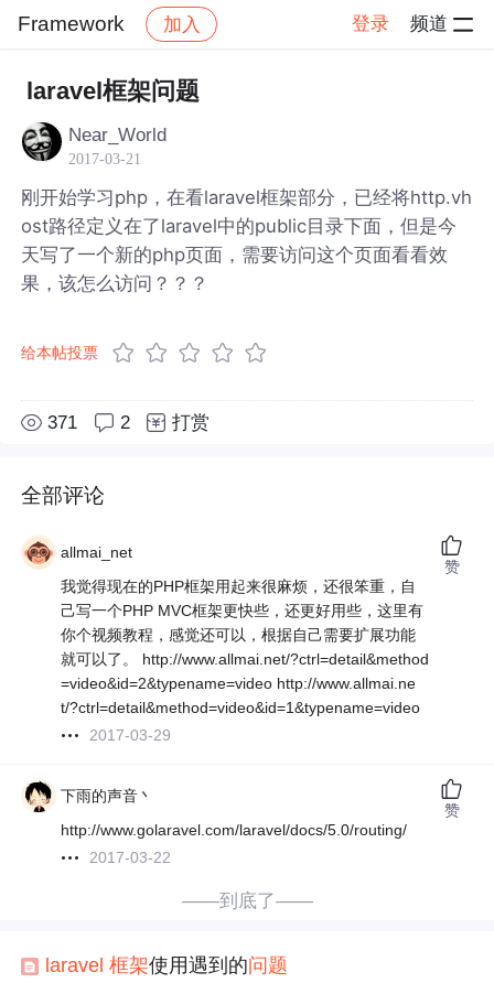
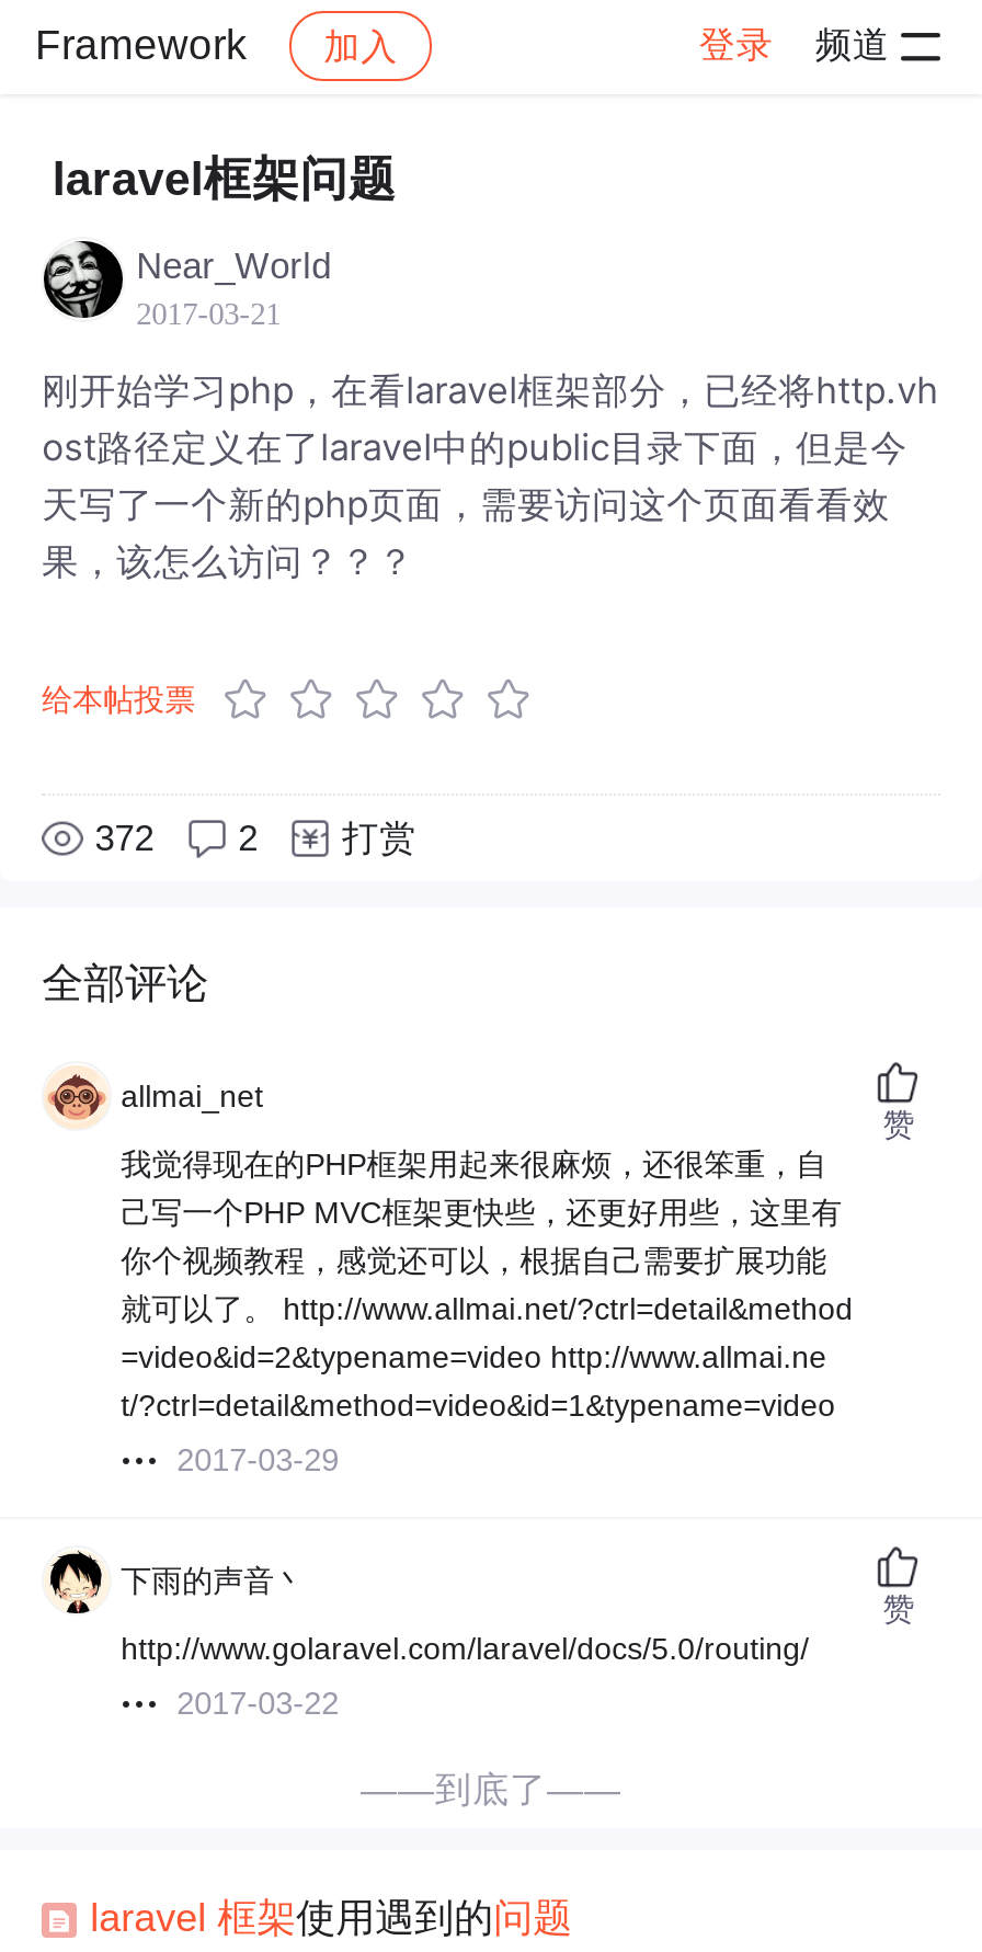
[48,412,77,433] 371 -> [95,818,154,860] 372

